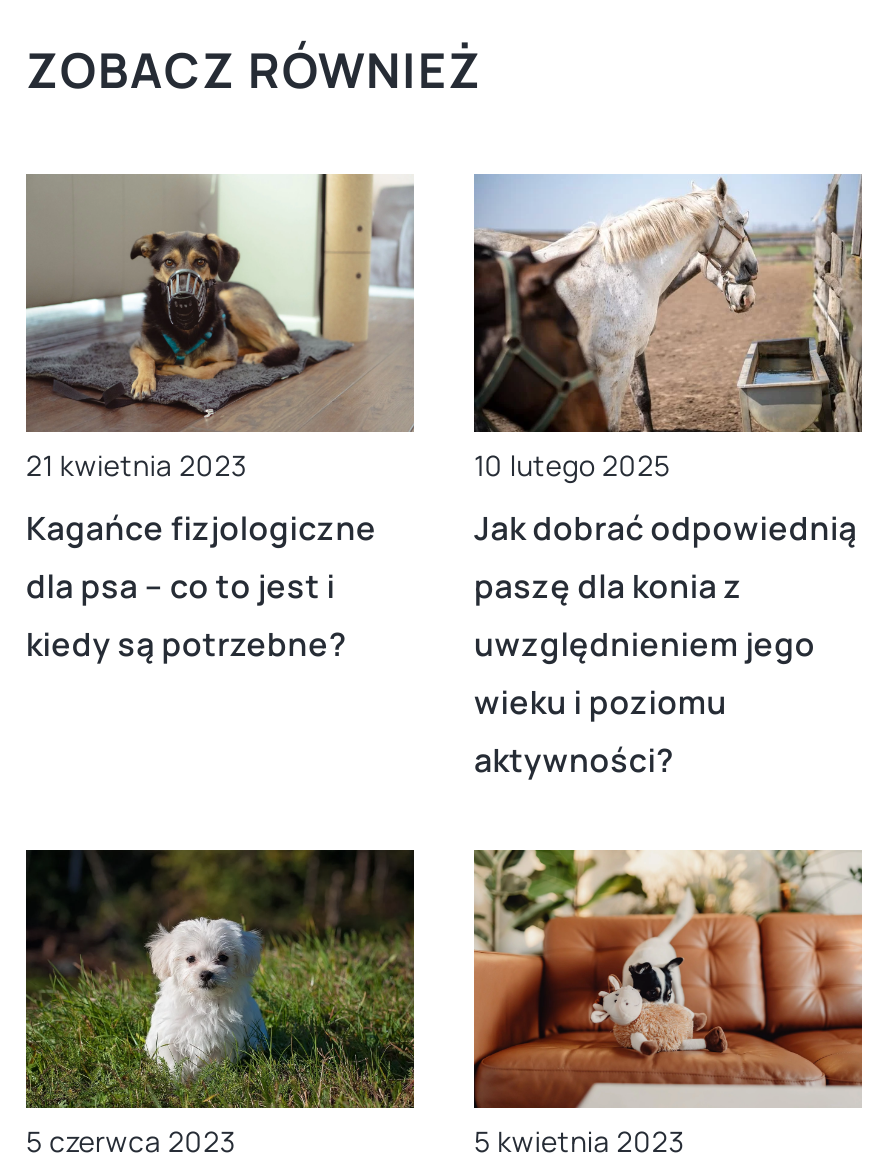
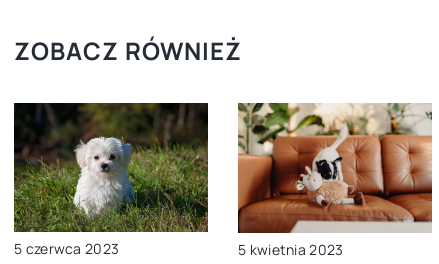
[26,172,414,665] [image] | 21 kwietnia 2023 | Kagańce fizjologiczne | dla psa – co to jest i | kiedy są potrzebne? -> none
[472,172,864,781] [image] | 10 lutego 2025 | Jak dobrać odpowiednią | paszę dla konia z | uwzględnieniem jego | wieku i poziomu | aktywności? -> none

